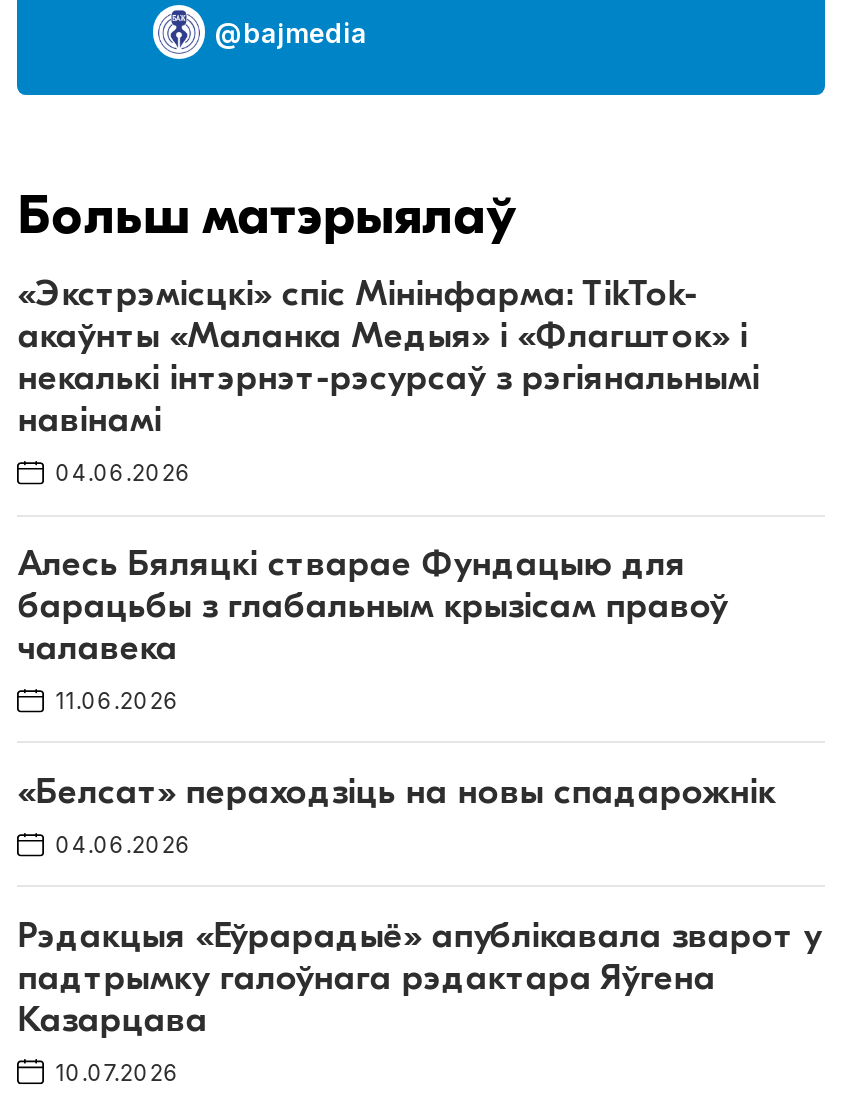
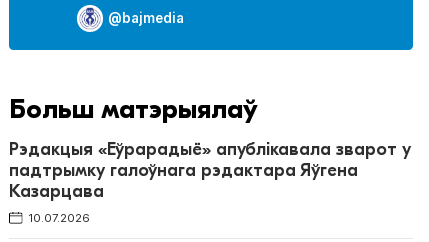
[18,274,776,859] «Экстрэмісцкі» спіс Мінінфарма: ТikTok- | акаўнты «Маланка Медыя» і «Флагшток» і | некалькі інтэрнэт-рэсурсаў з рэгіянальнымі | навінамі | 04.06.2026 | Алесь Бяляцкі стварае Фундацыю для | барацьбы з глабальным крызісам правоў | чалавека | 11.06.2026 | «Белсат» пераходзіць на новы спадарожнік | 04.06.2026 -> none

